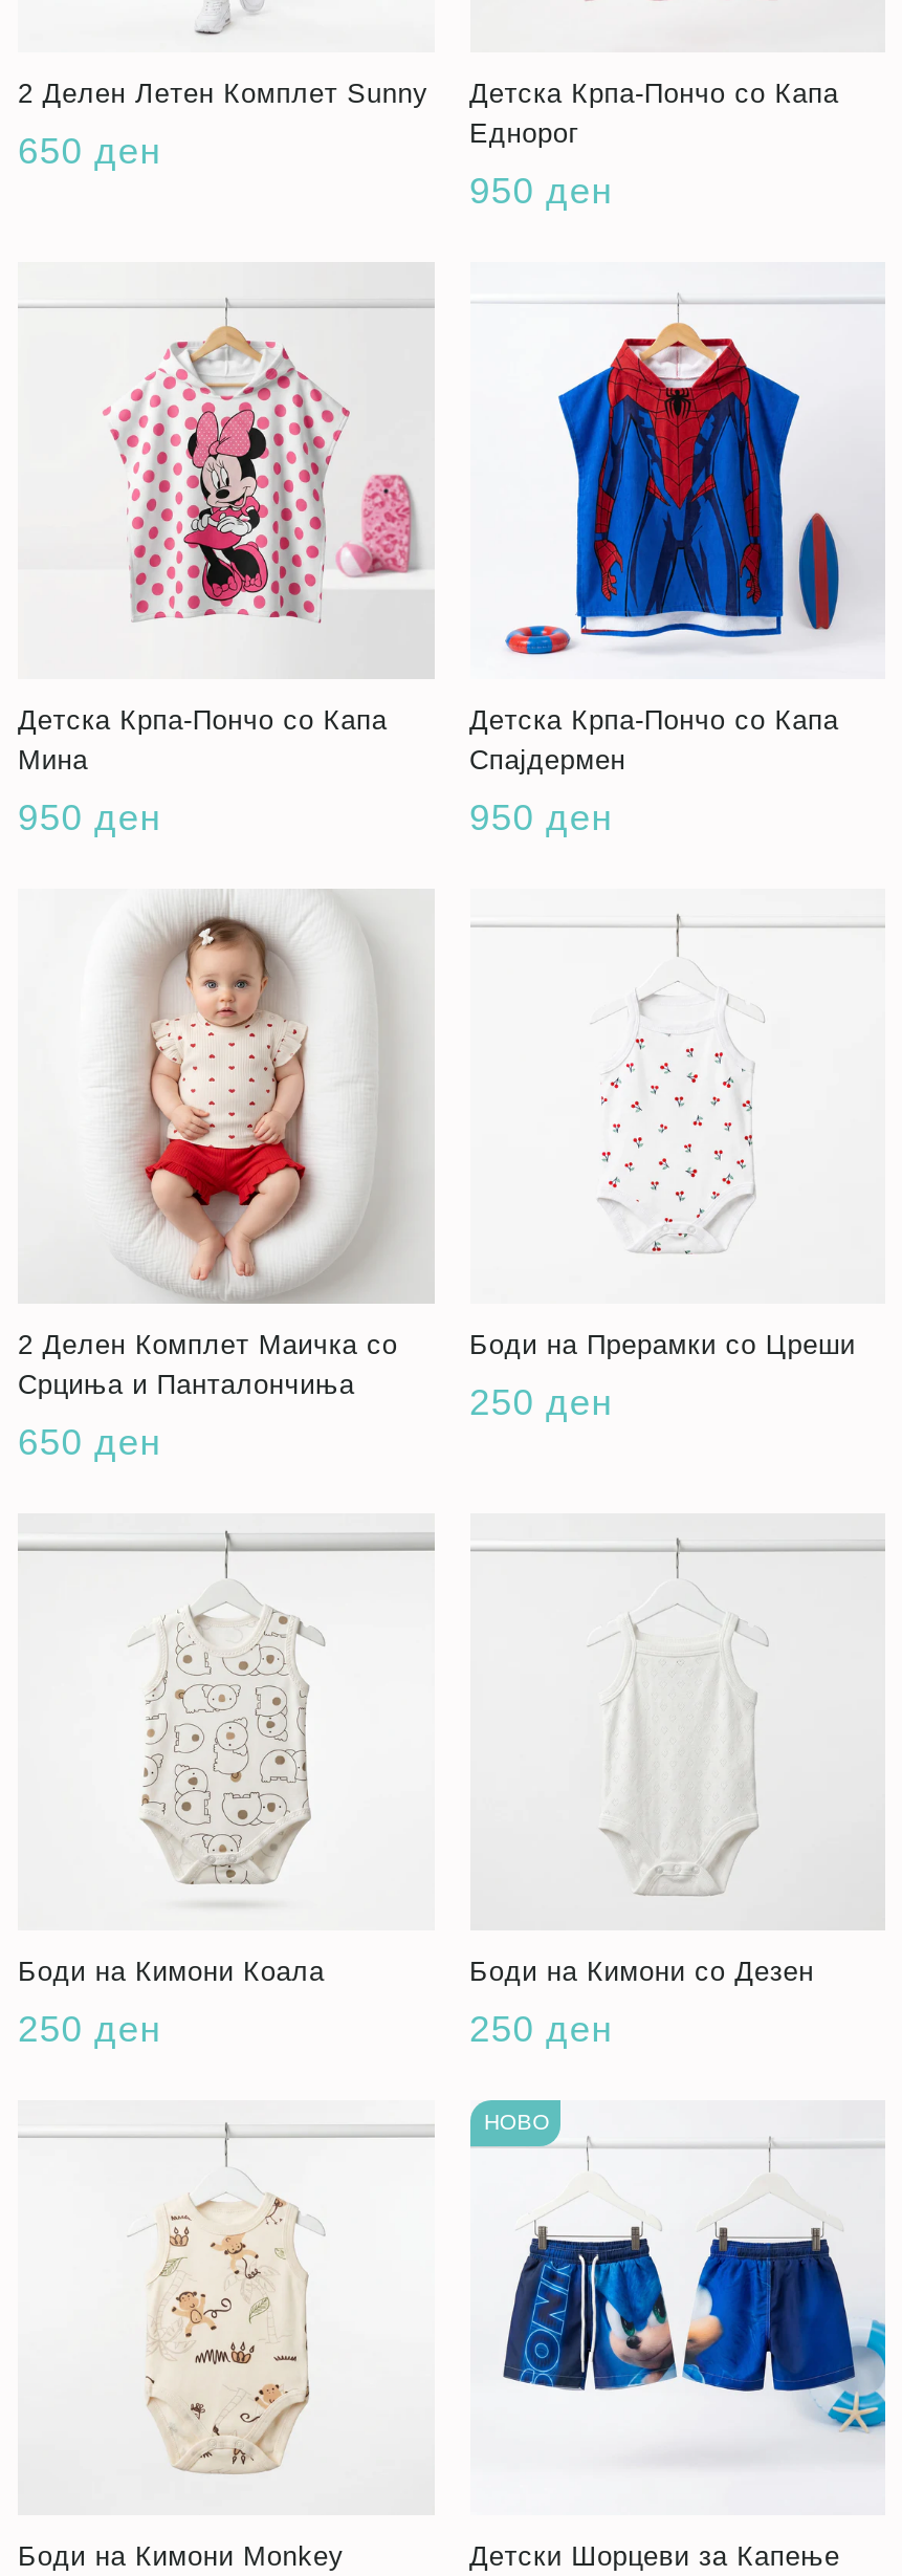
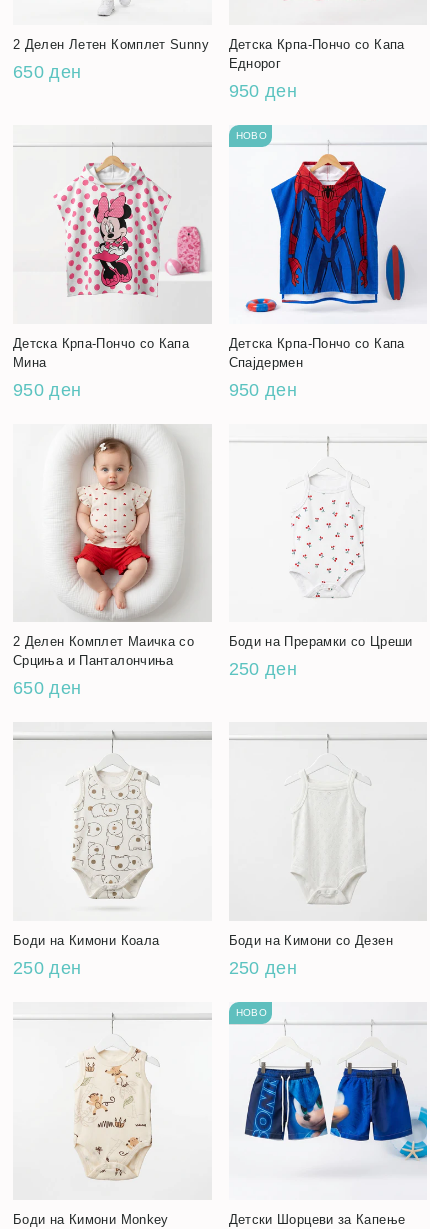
none -> [235,130,267,141] НОВО

